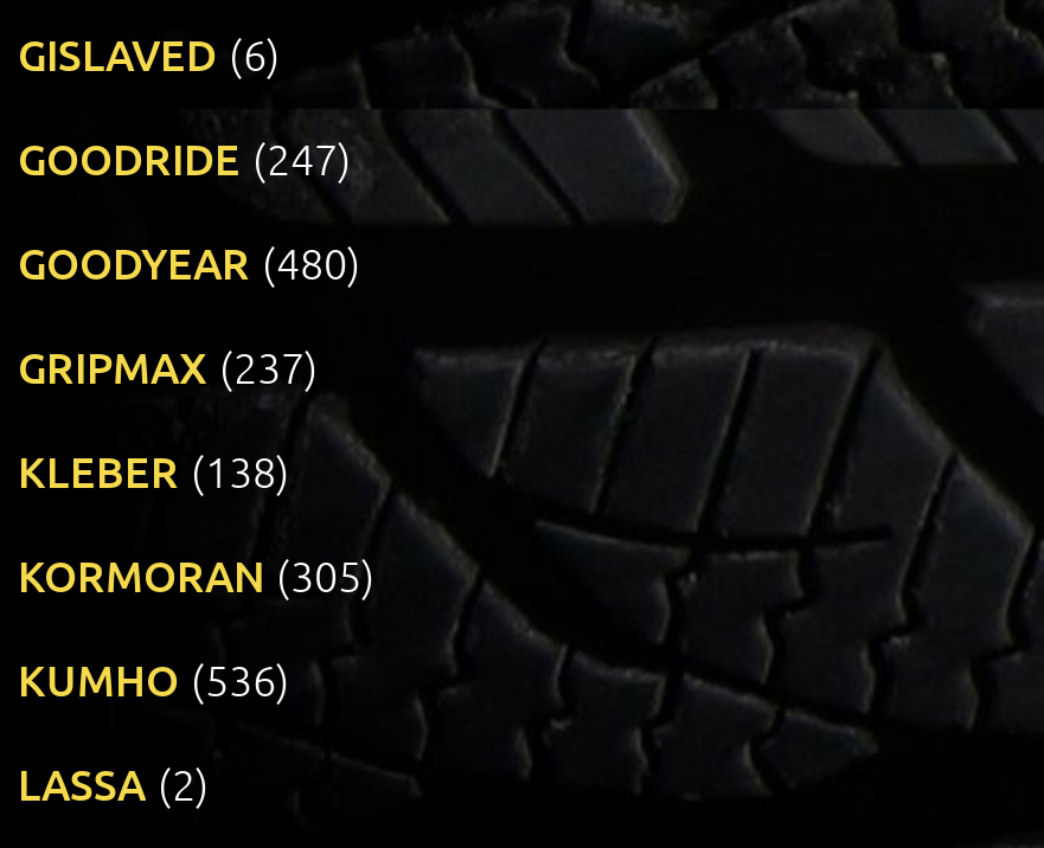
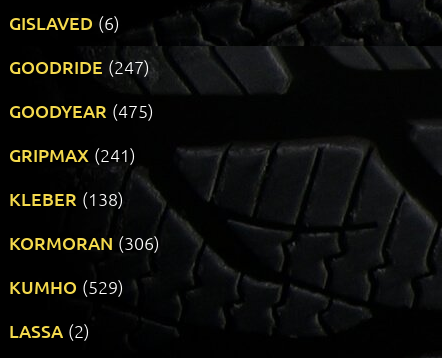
[18,235,361,289] GOODYEAR (480) -> [9,99,154,122] GOODYEAR (475)
[18,339,319,393] GRIPMAX (237) -> [9,143,136,166] GRIPMAX (241)
[18,547,376,602] KORMORAN (305) -> [9,231,160,254] KORMORAN (306)
[18,651,290,706] KUMHO (536) -> [9,275,124,298] KUMHO (529)

